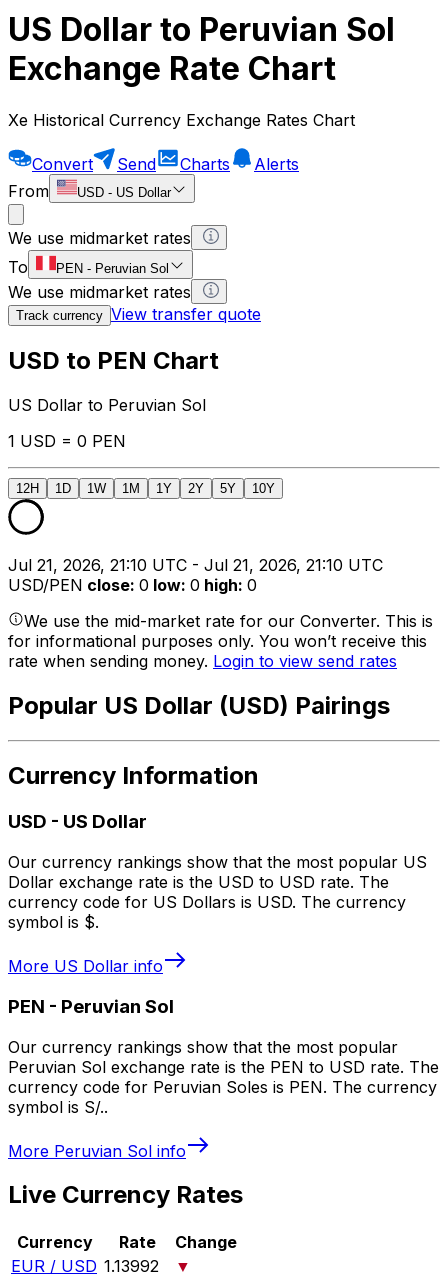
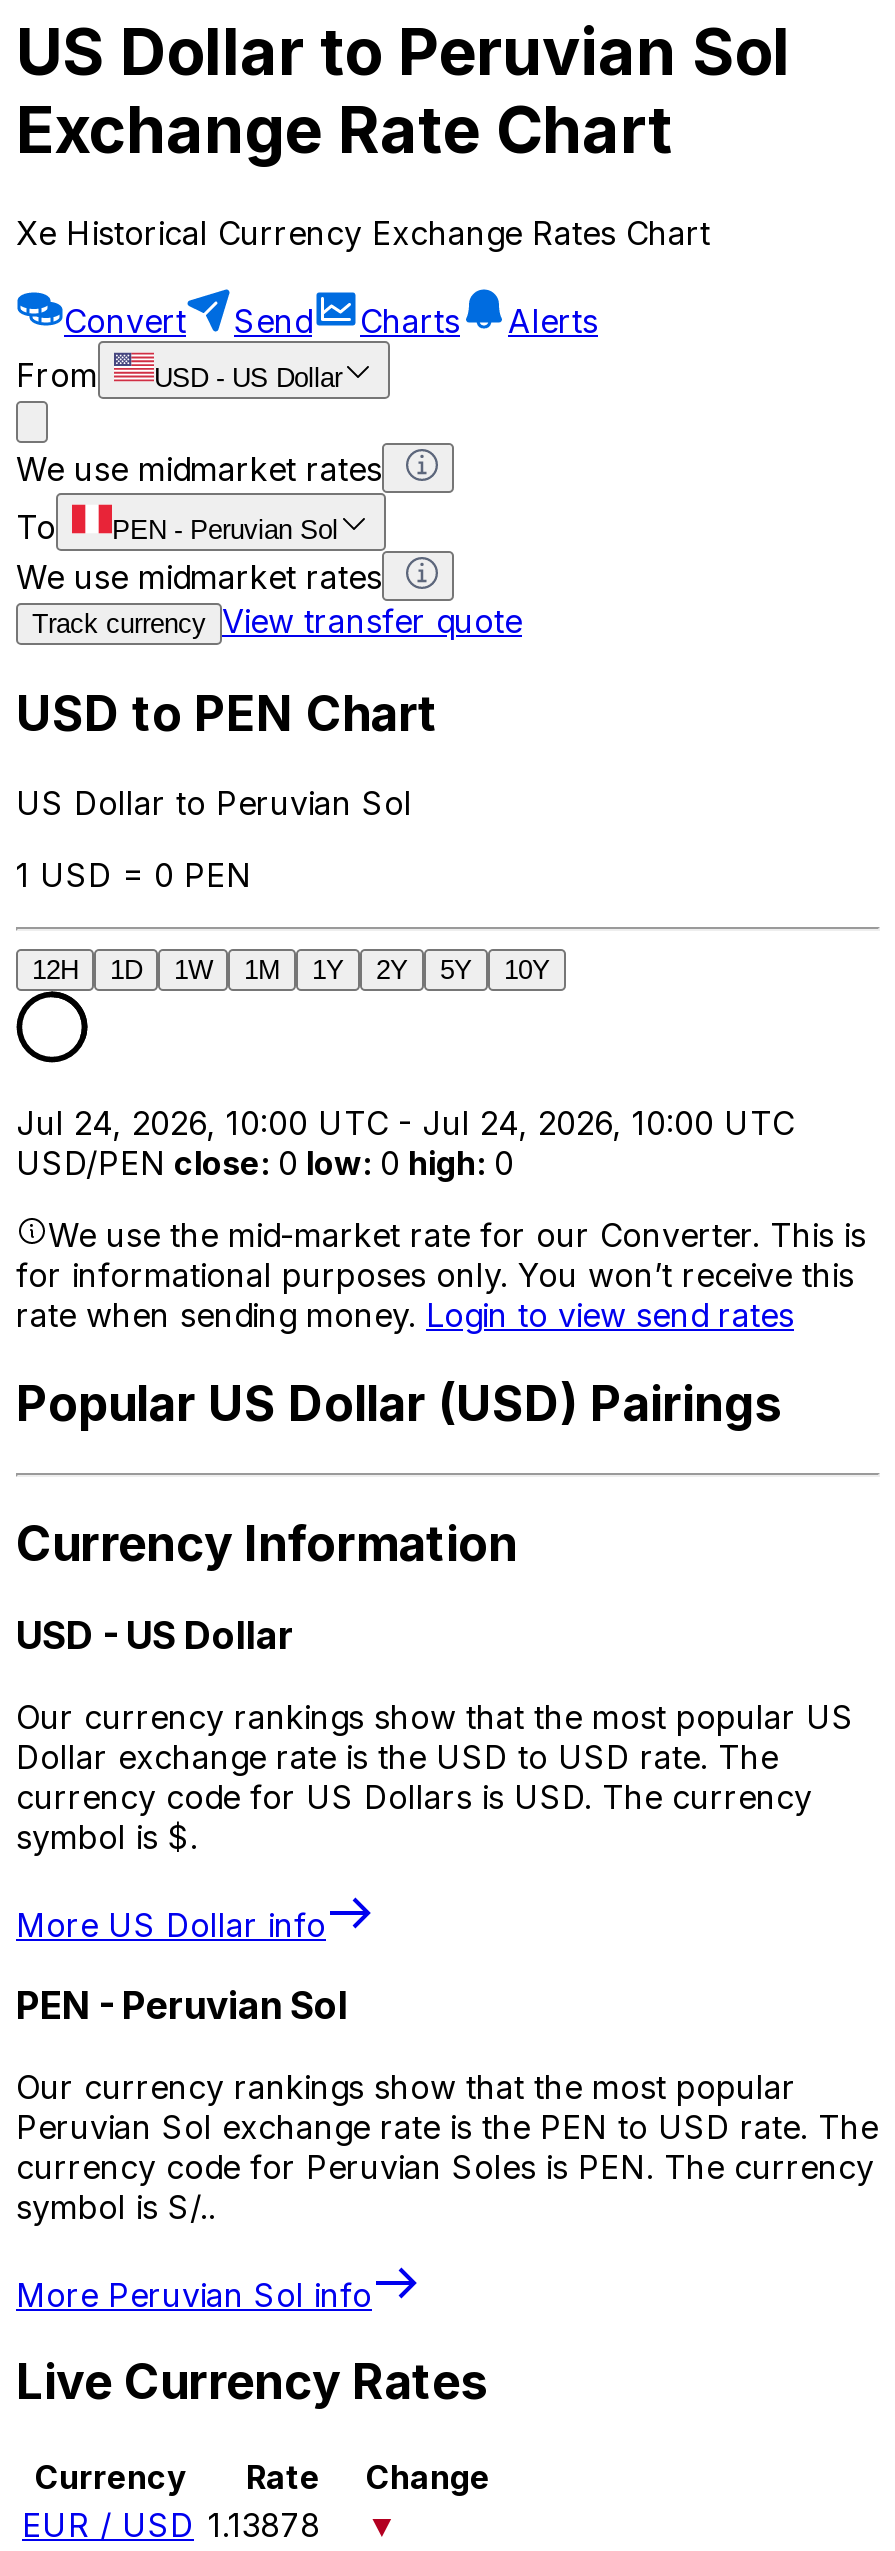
[8,555,383,575] Jul 21, 2026, 21:10 UTC - Jul 21, 2026, 21:10 UTC -> [16,1102,794,1142] Jul 24, 2026, 10:00 UTC - Jul 24, 2026, 10:00 UTC
[11,1256,159,1276] EUR / USD 1.13992 -> [22,2506,320,2546] EUR / USD 1.13878

